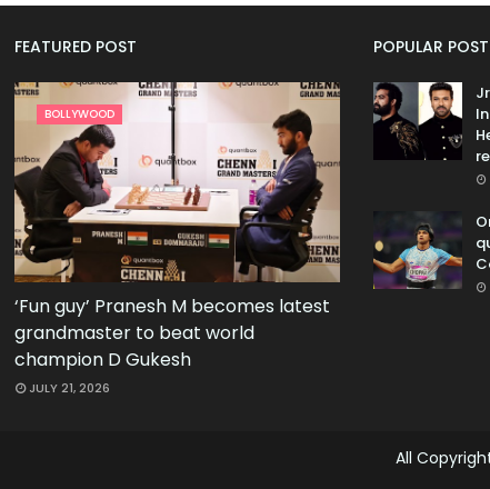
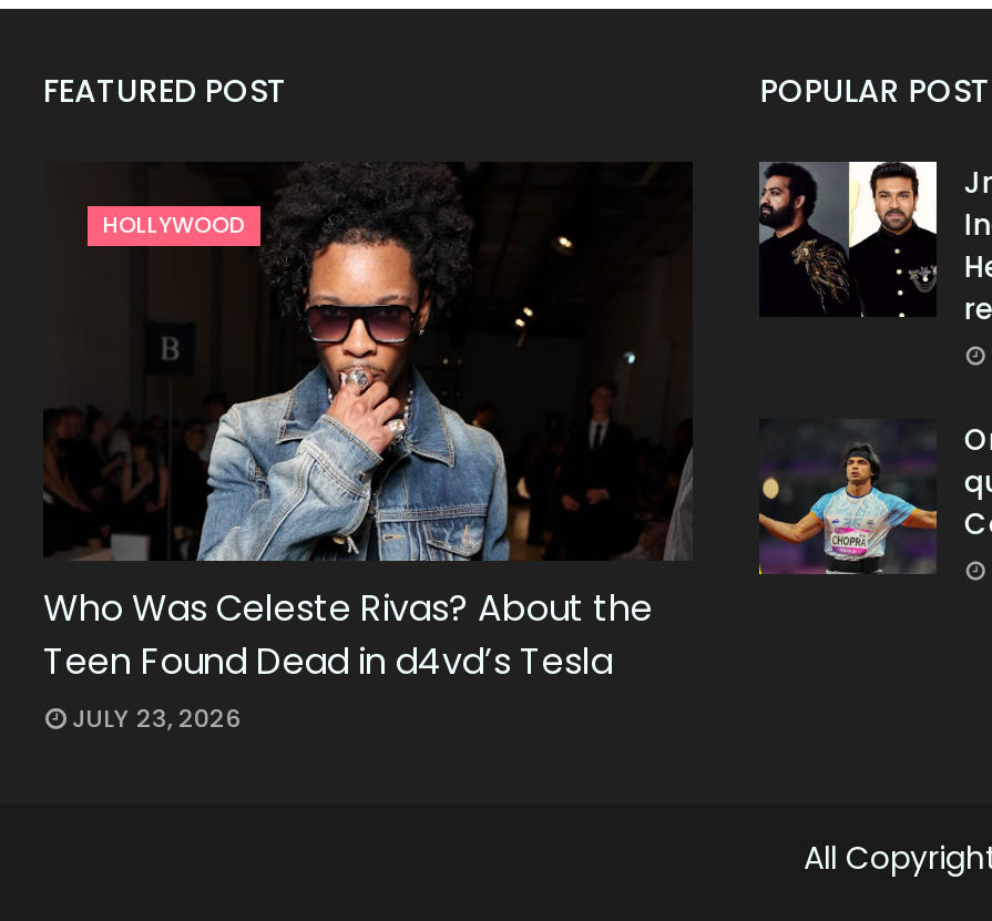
[13,81,341,283] [image] | BOLLYWOOD -> [43,162,693,525] [image] | HOLLYWOOD
[14,293,330,397] ‘Fun guy’ Pranesh M becomes latest | grandmaster to beat world | champion D Gukesh | JULY 21, 2026 -> [43,583,653,736] Who Was Celeste Rivas? About the | Teen Found Dead in d4vd’s Tesla | JULY 23, 2026

